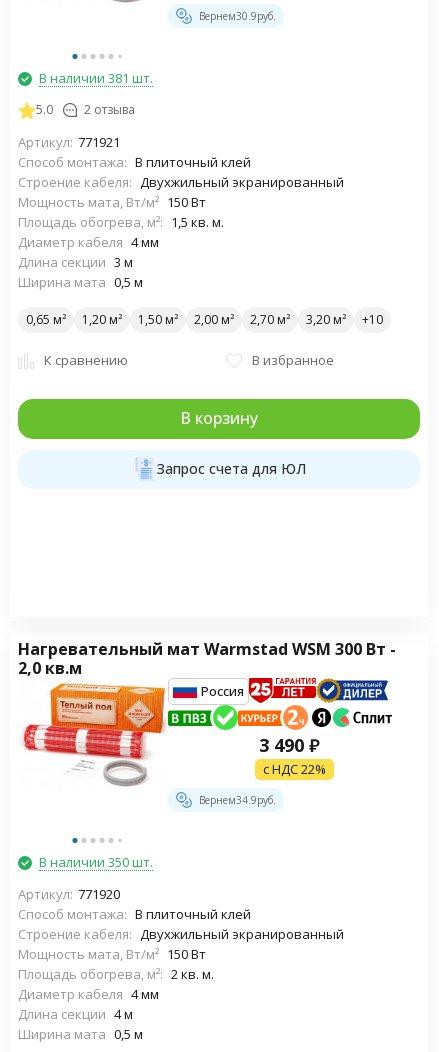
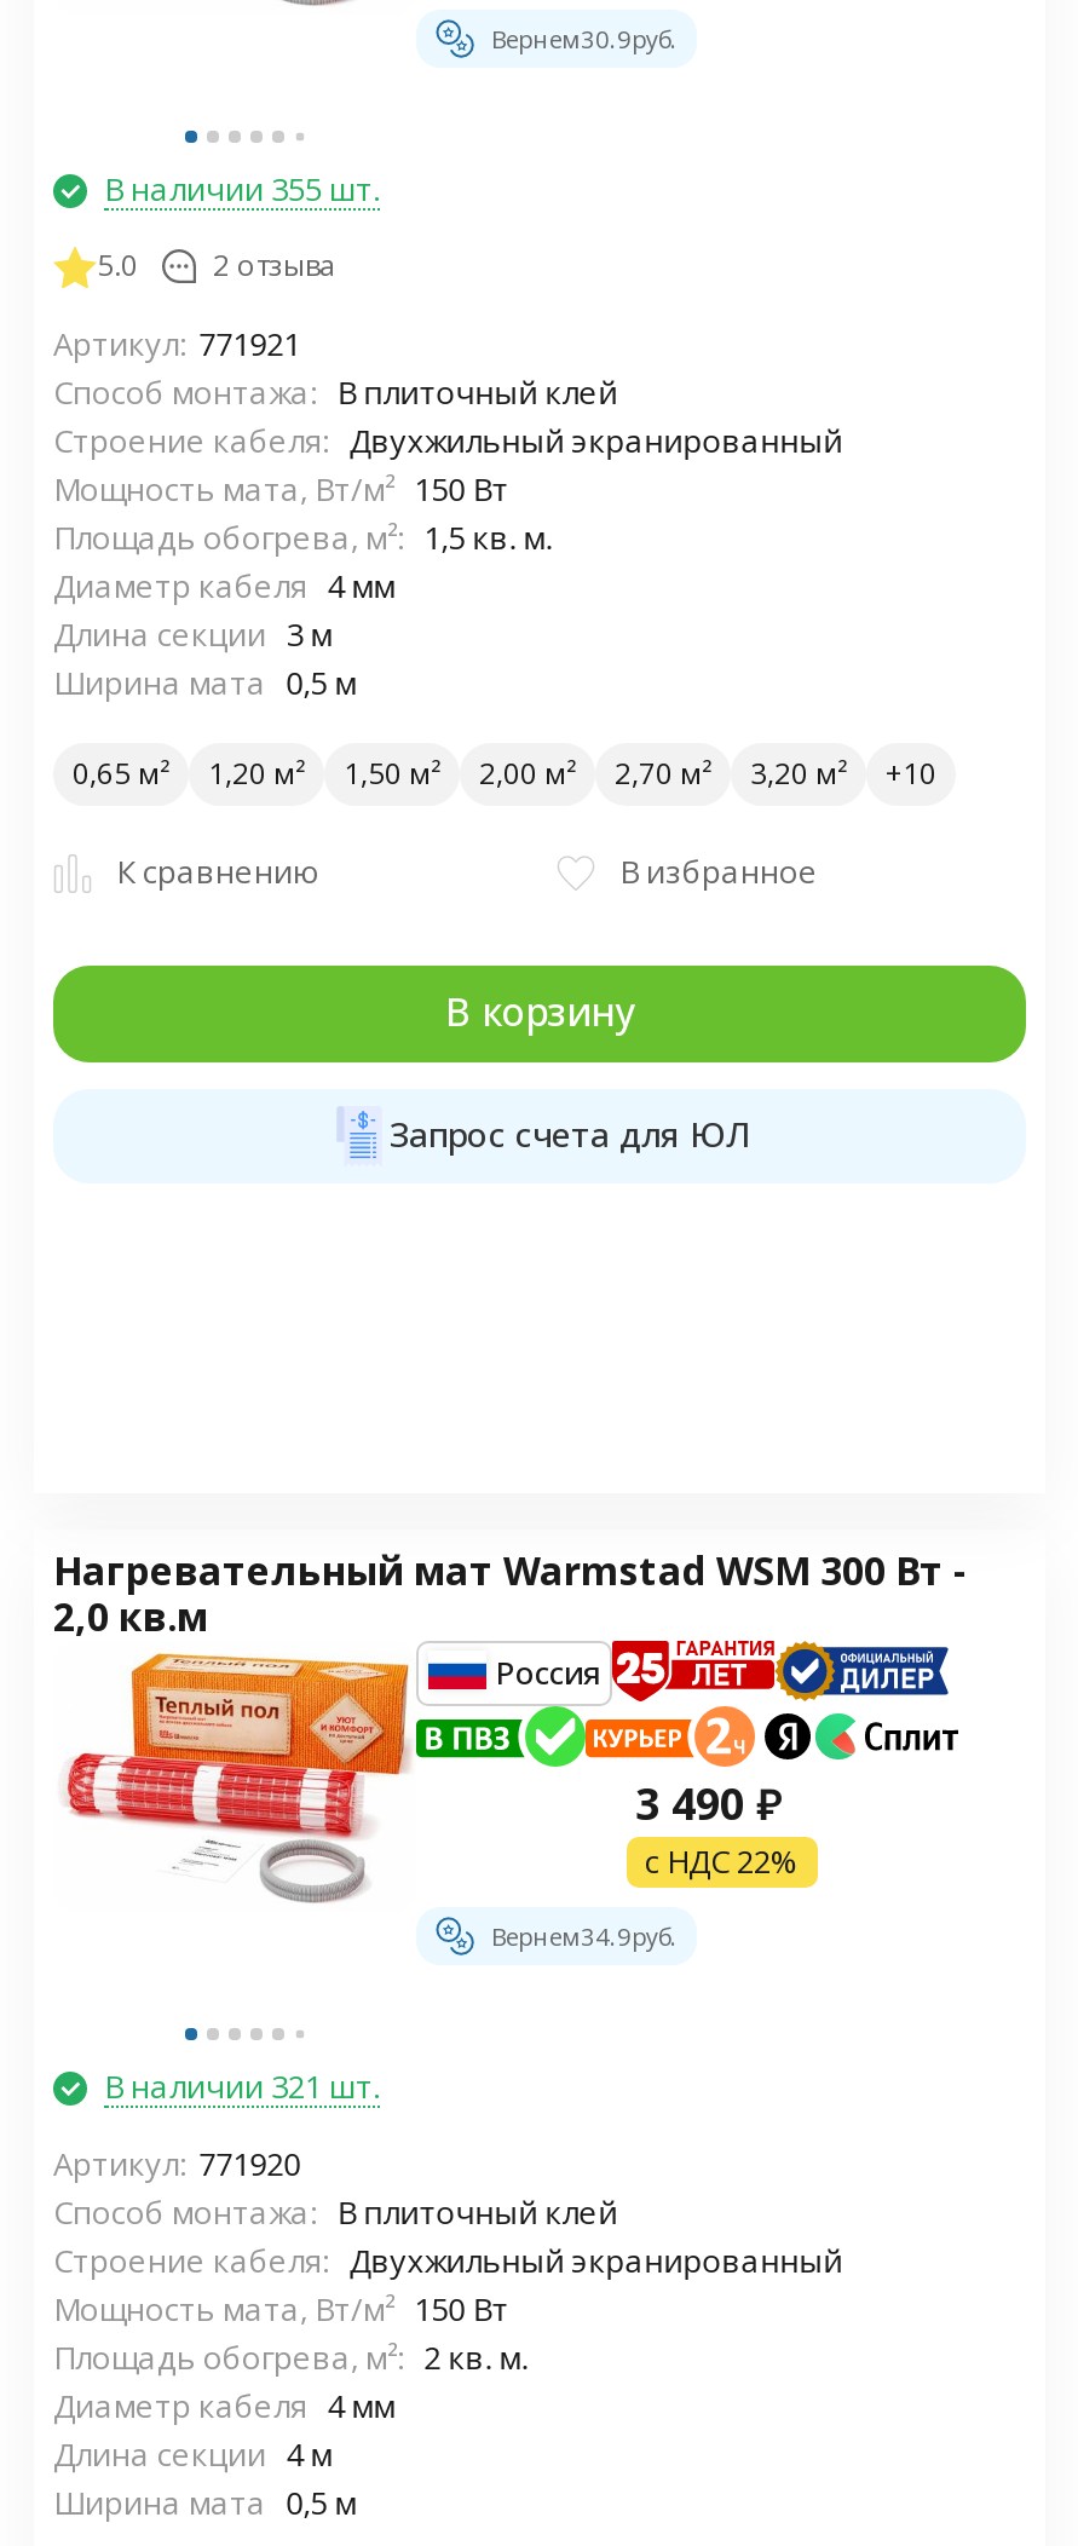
[39,69,153,87] В наличии 381 шт. -> [104,167,380,210] В наличии 355 шт.
[39,853,153,871] В наличии 350 шт. -> [104,2064,380,2107] В наличии 321 шт.

